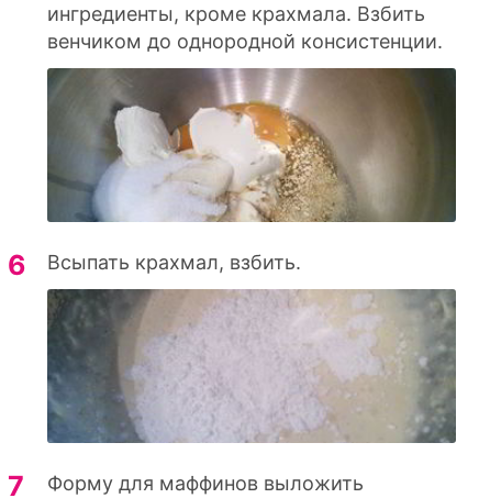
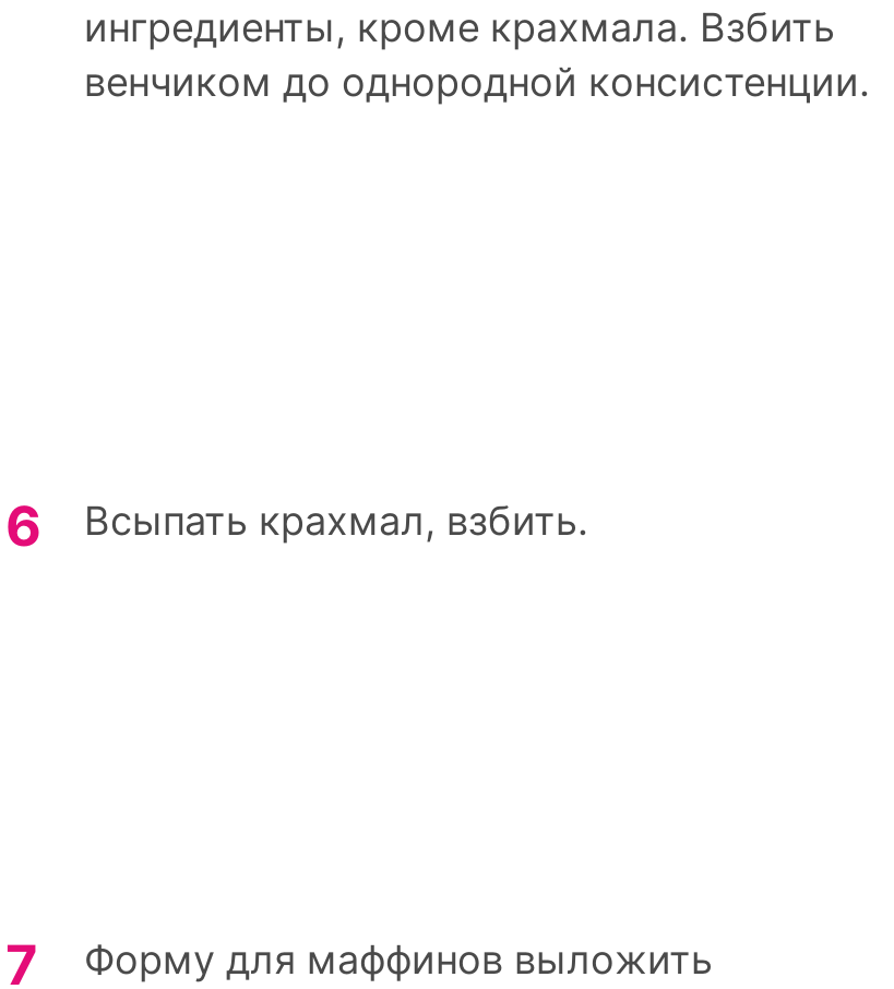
[46,67,457,223] [image] -> none
[46,288,457,444] [image] -> none

